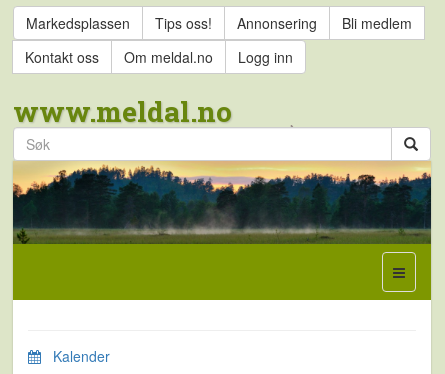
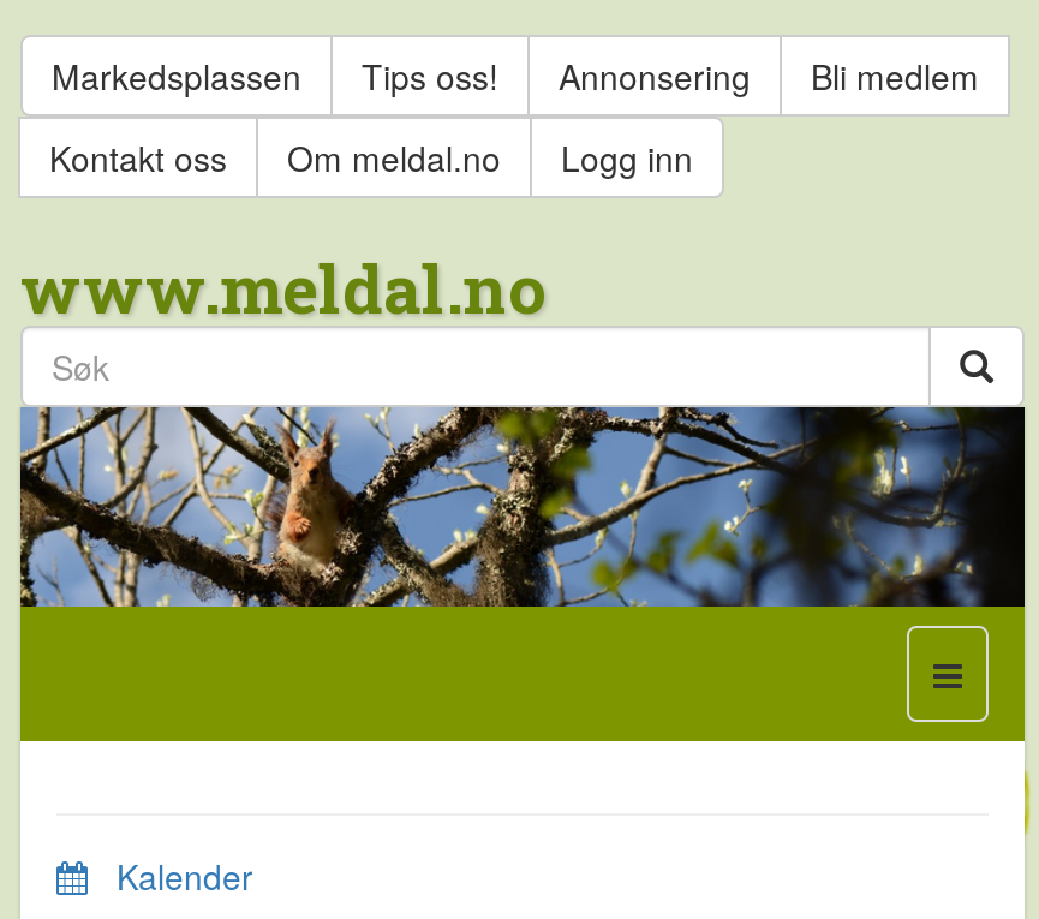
[12,160,431,245] [image] -> [18,405,1027,609] [image]

